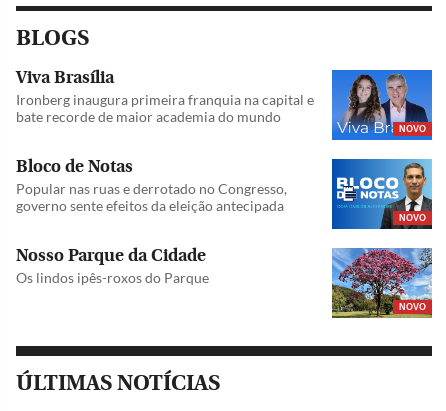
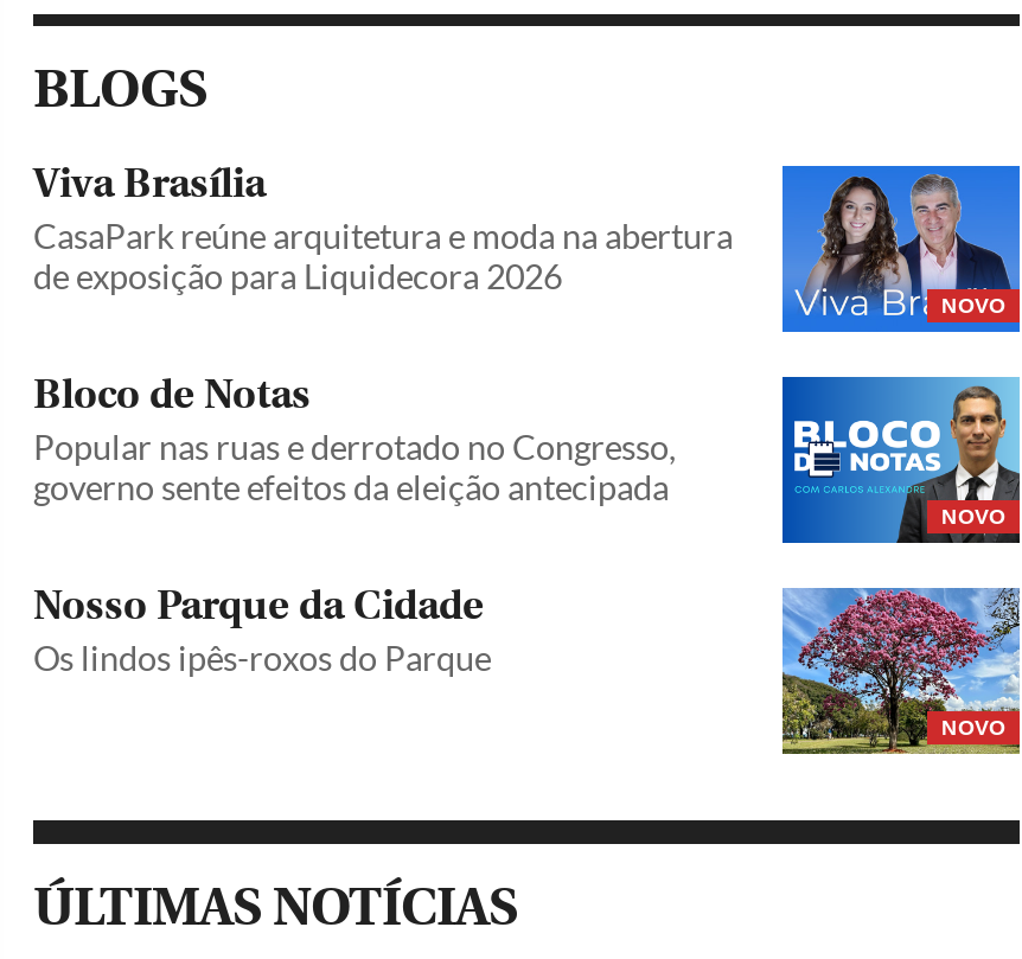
[16,91,314,125] Ironberg inaugura primeira franquia na capital e | bate recorde de maior academia do mundo -> [33,216,733,296] CasaPark reúne arquitetura e moda na abertura | de exposição para Liquidecora 2026

